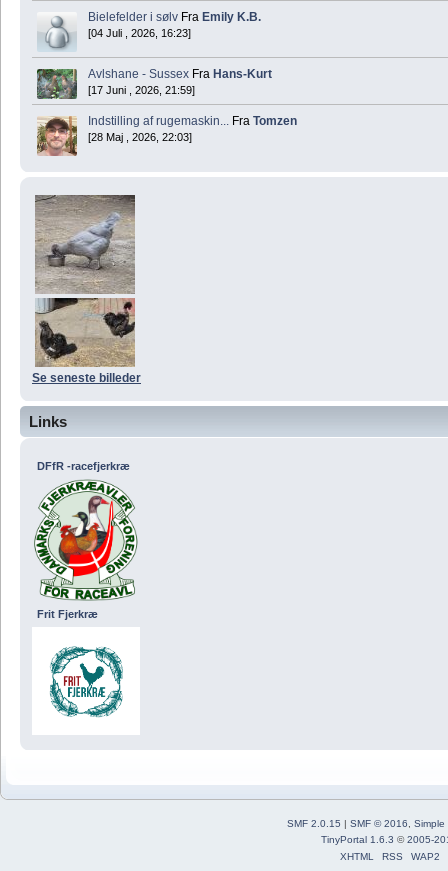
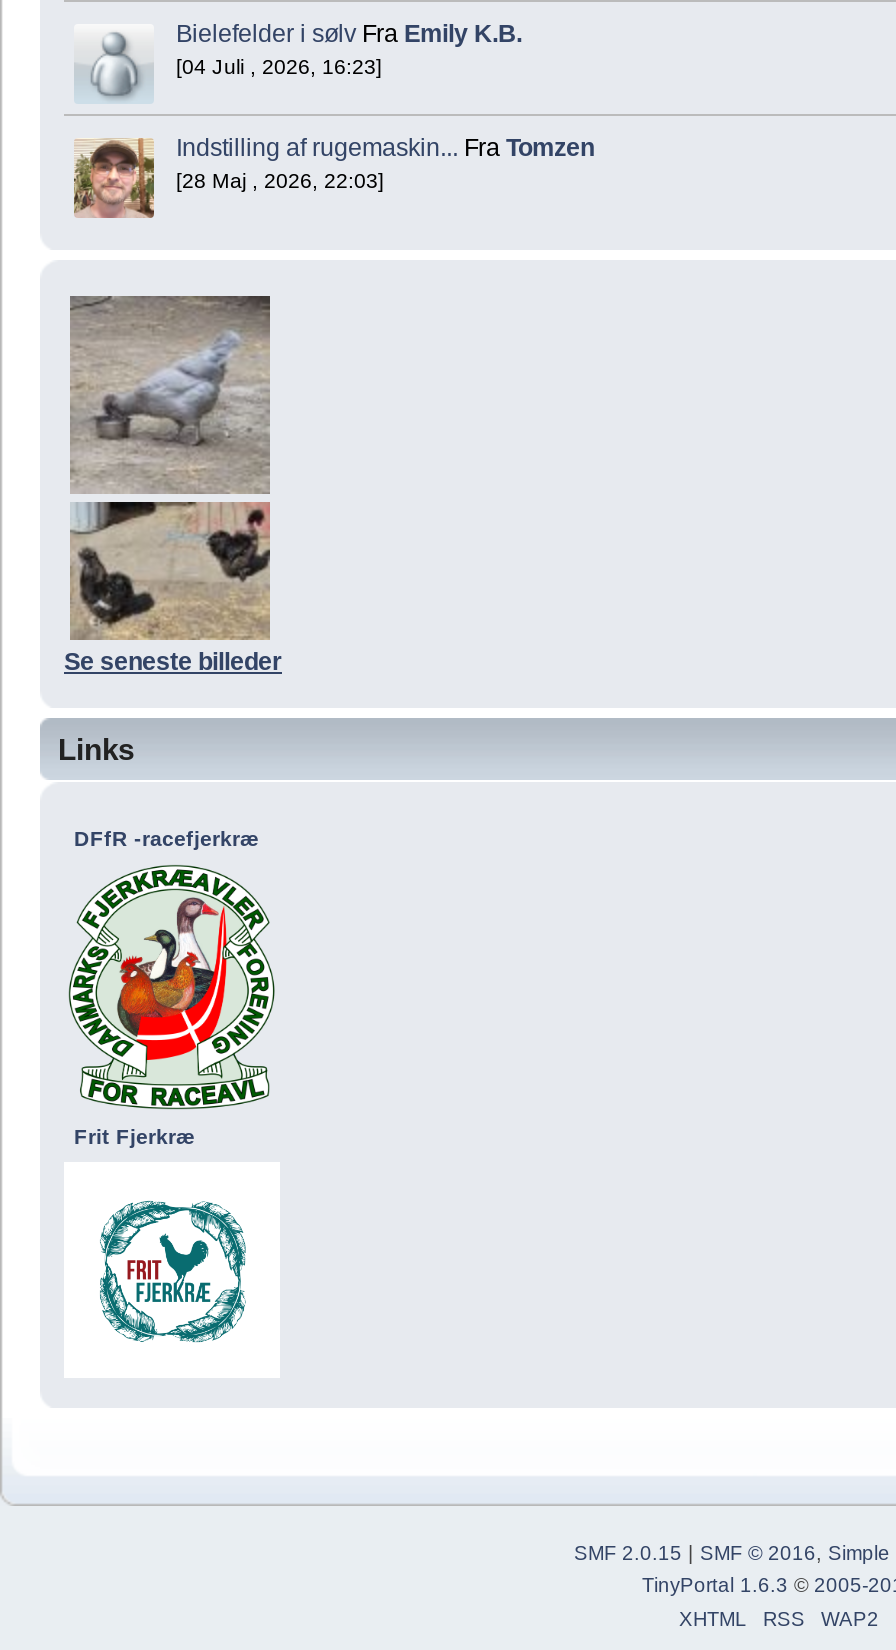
[36,67,272,100] [image] | Avlshane - Sussex Fra Hans-Kurt | [17 Juni , 2026, 21:59] -> none

